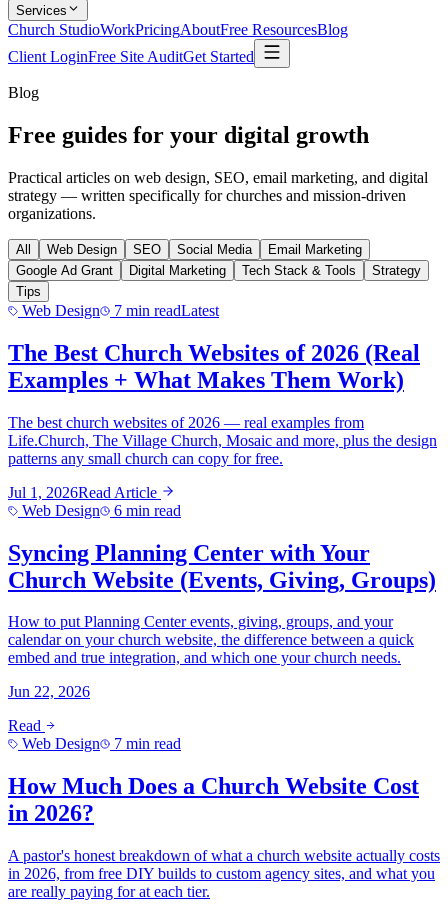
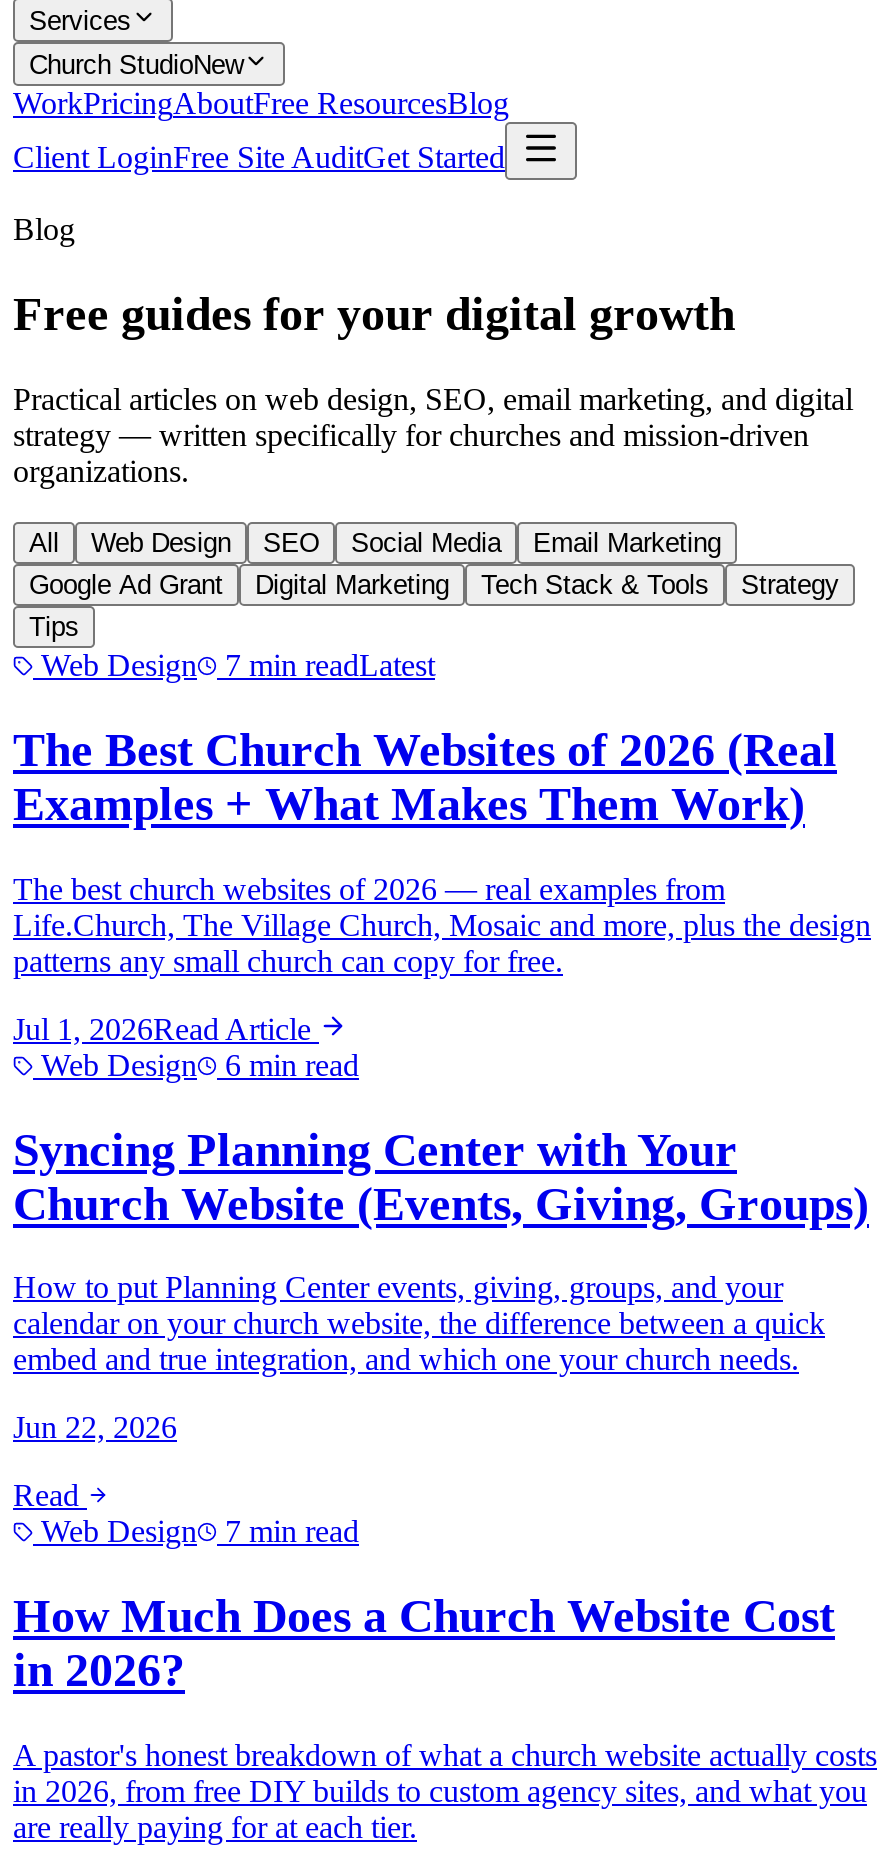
[8,21,348,38] Church StudioWorkPricingAboutFree ResourcesBlog -> [13,50,509,120] Church StudioNew | WorkPricingAboutFree ResourcesBlog

